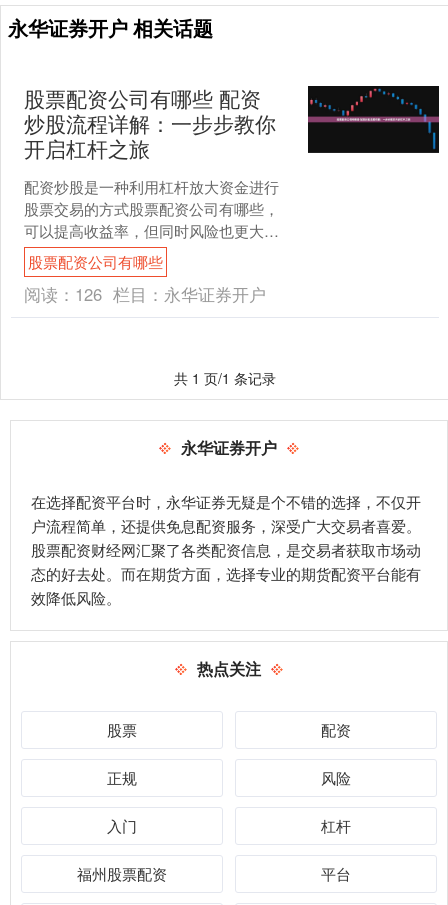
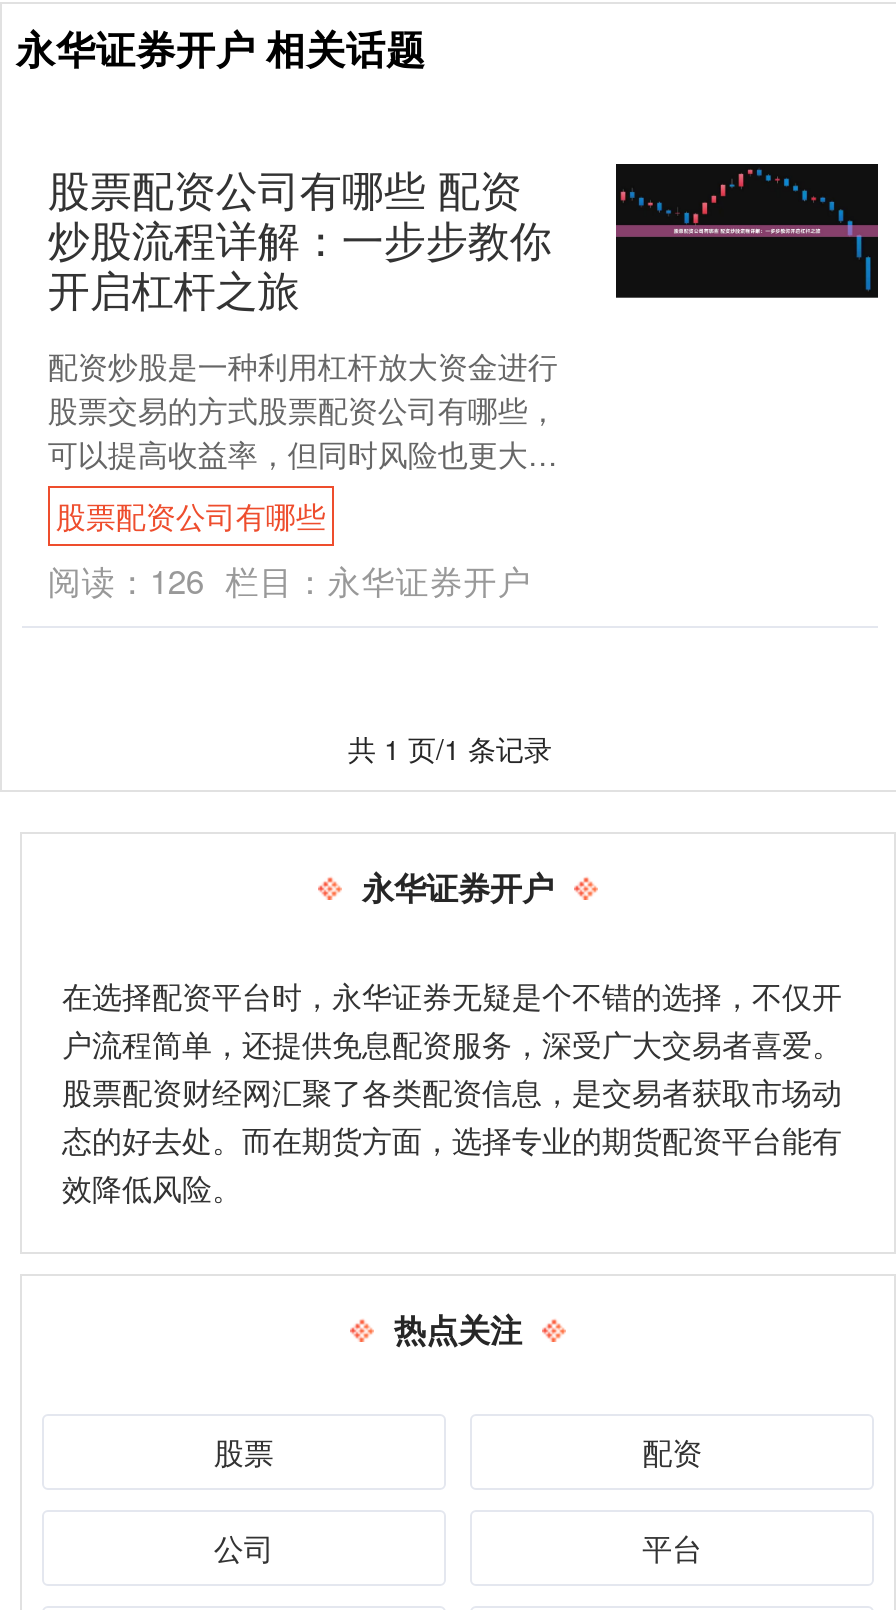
[77,767,351,884] 正规 | 风险 | 入门 | 杠杆 | 福州股票配资 -> [214,1526,274,1568] 公司

